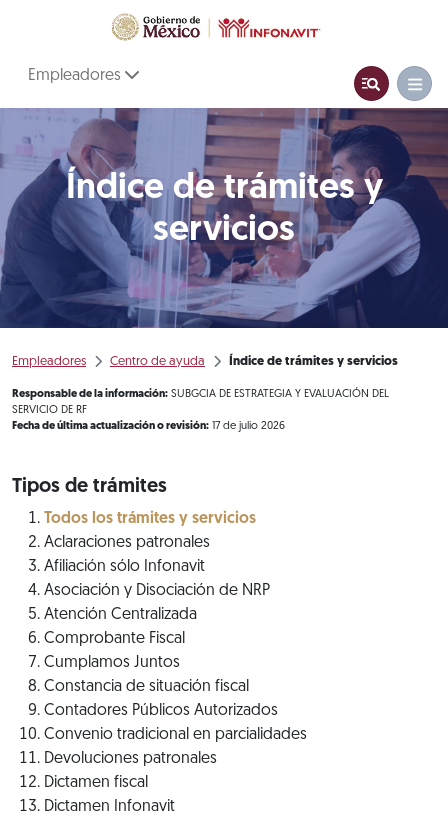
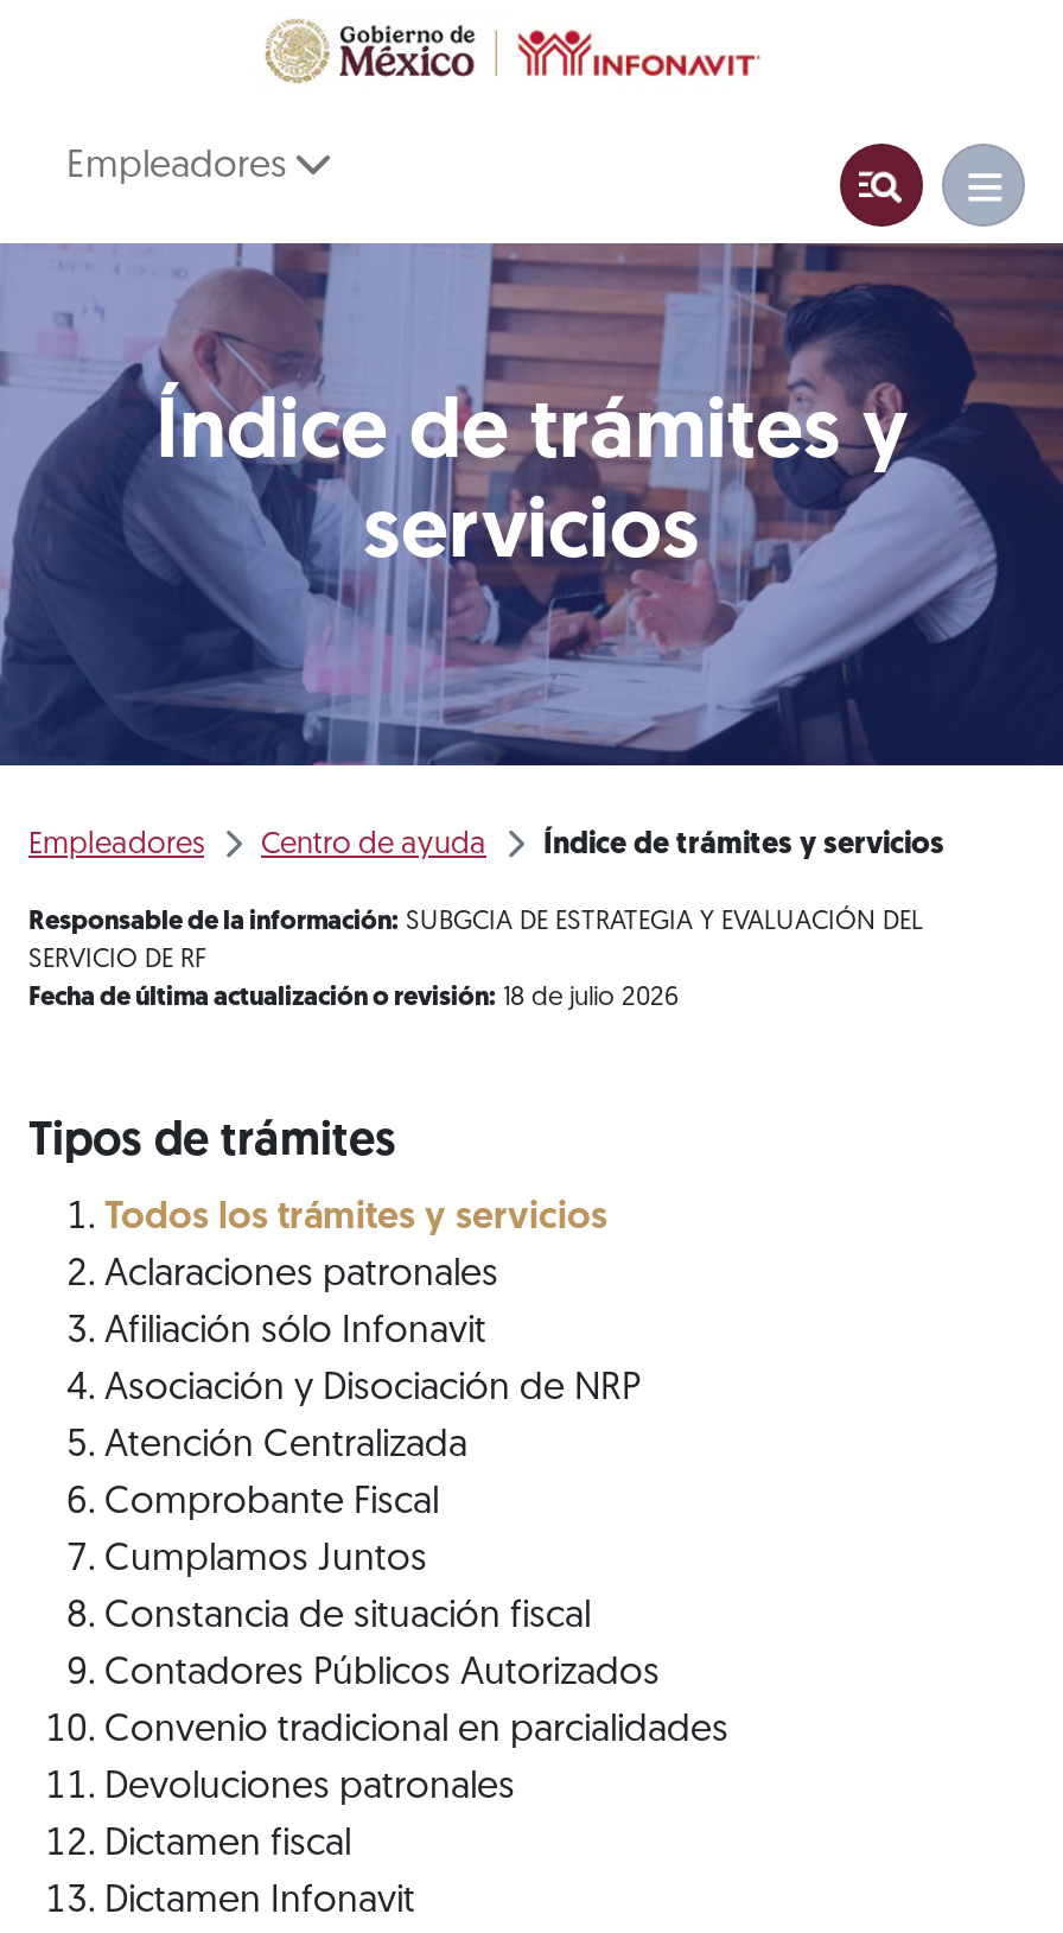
[12,421,285,432] Fecha de última actualización o revisión: 17 de julio 2026 -> [28,986,679,1012] Fecha de última actualización o revisión: 18 de julio 2026

